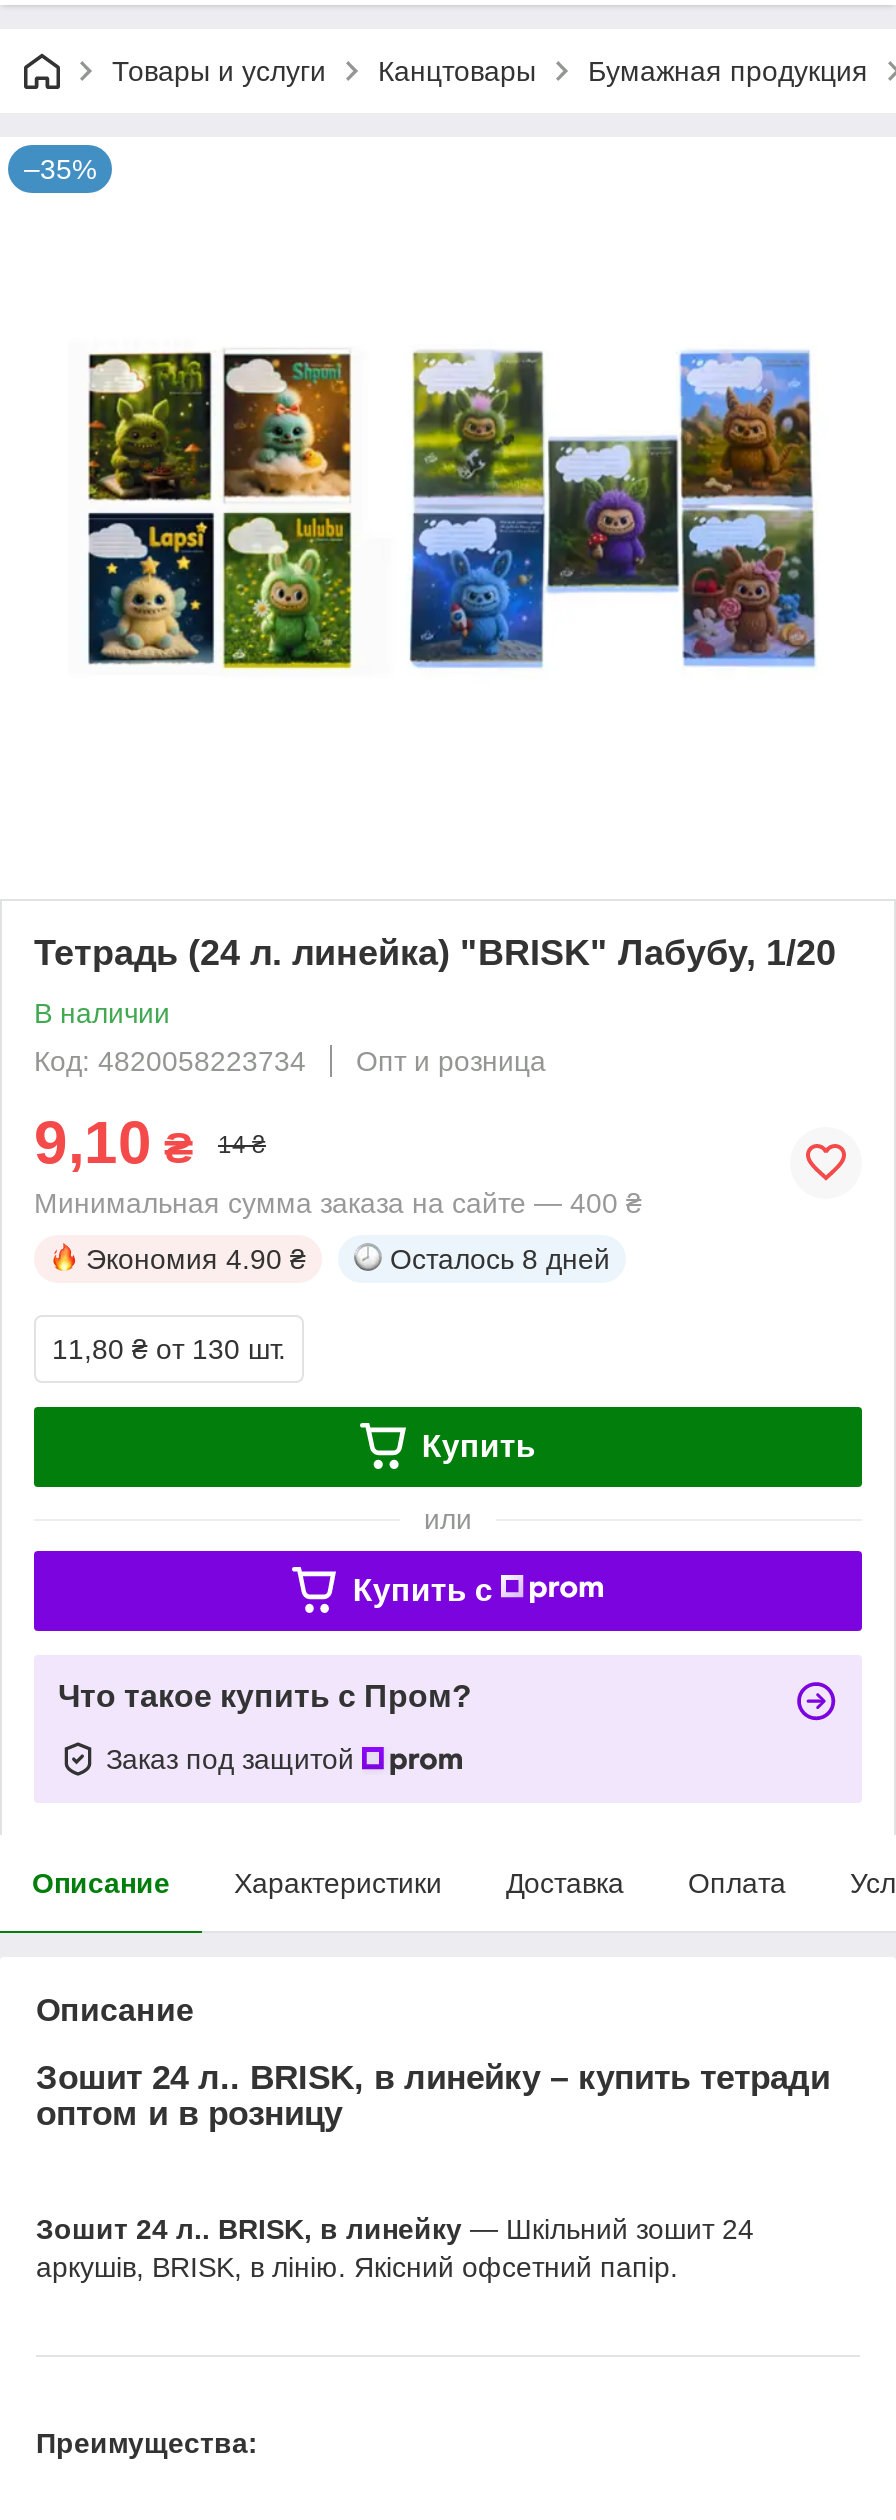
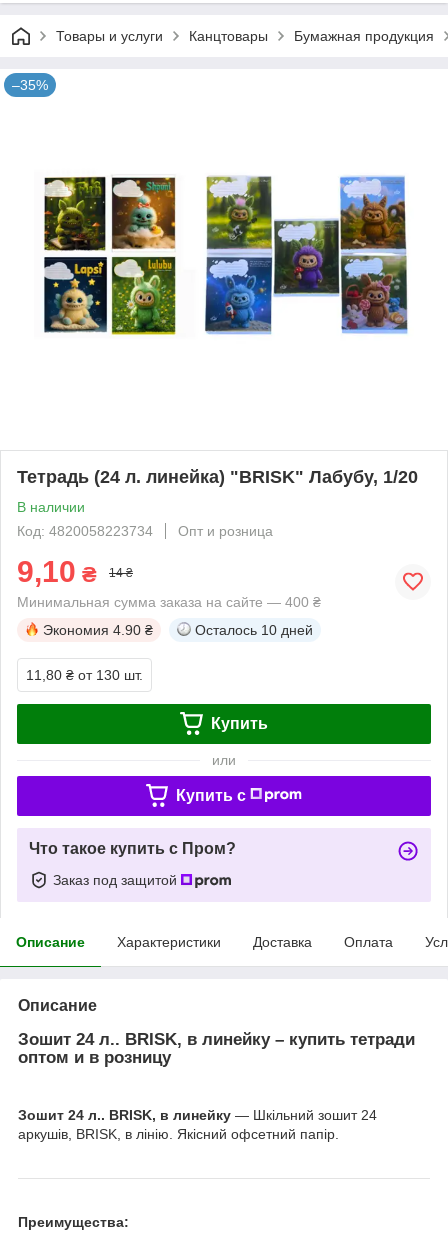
[390,1243,610,1275] Осталось 8 дней -> [195,622,313,638] Осталось 10 дней

